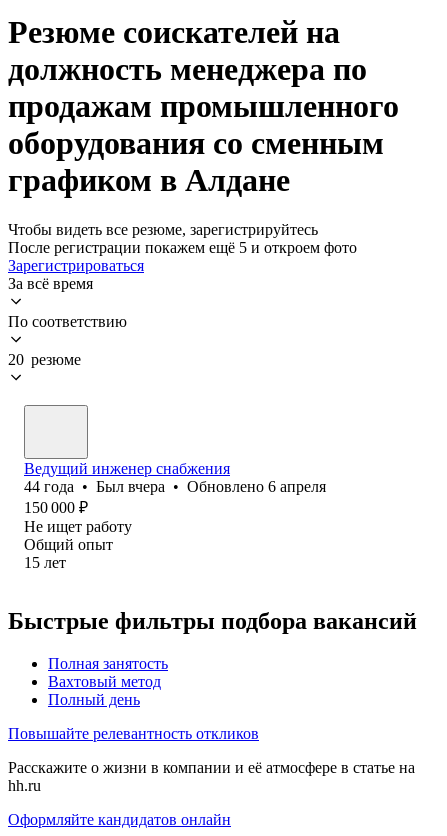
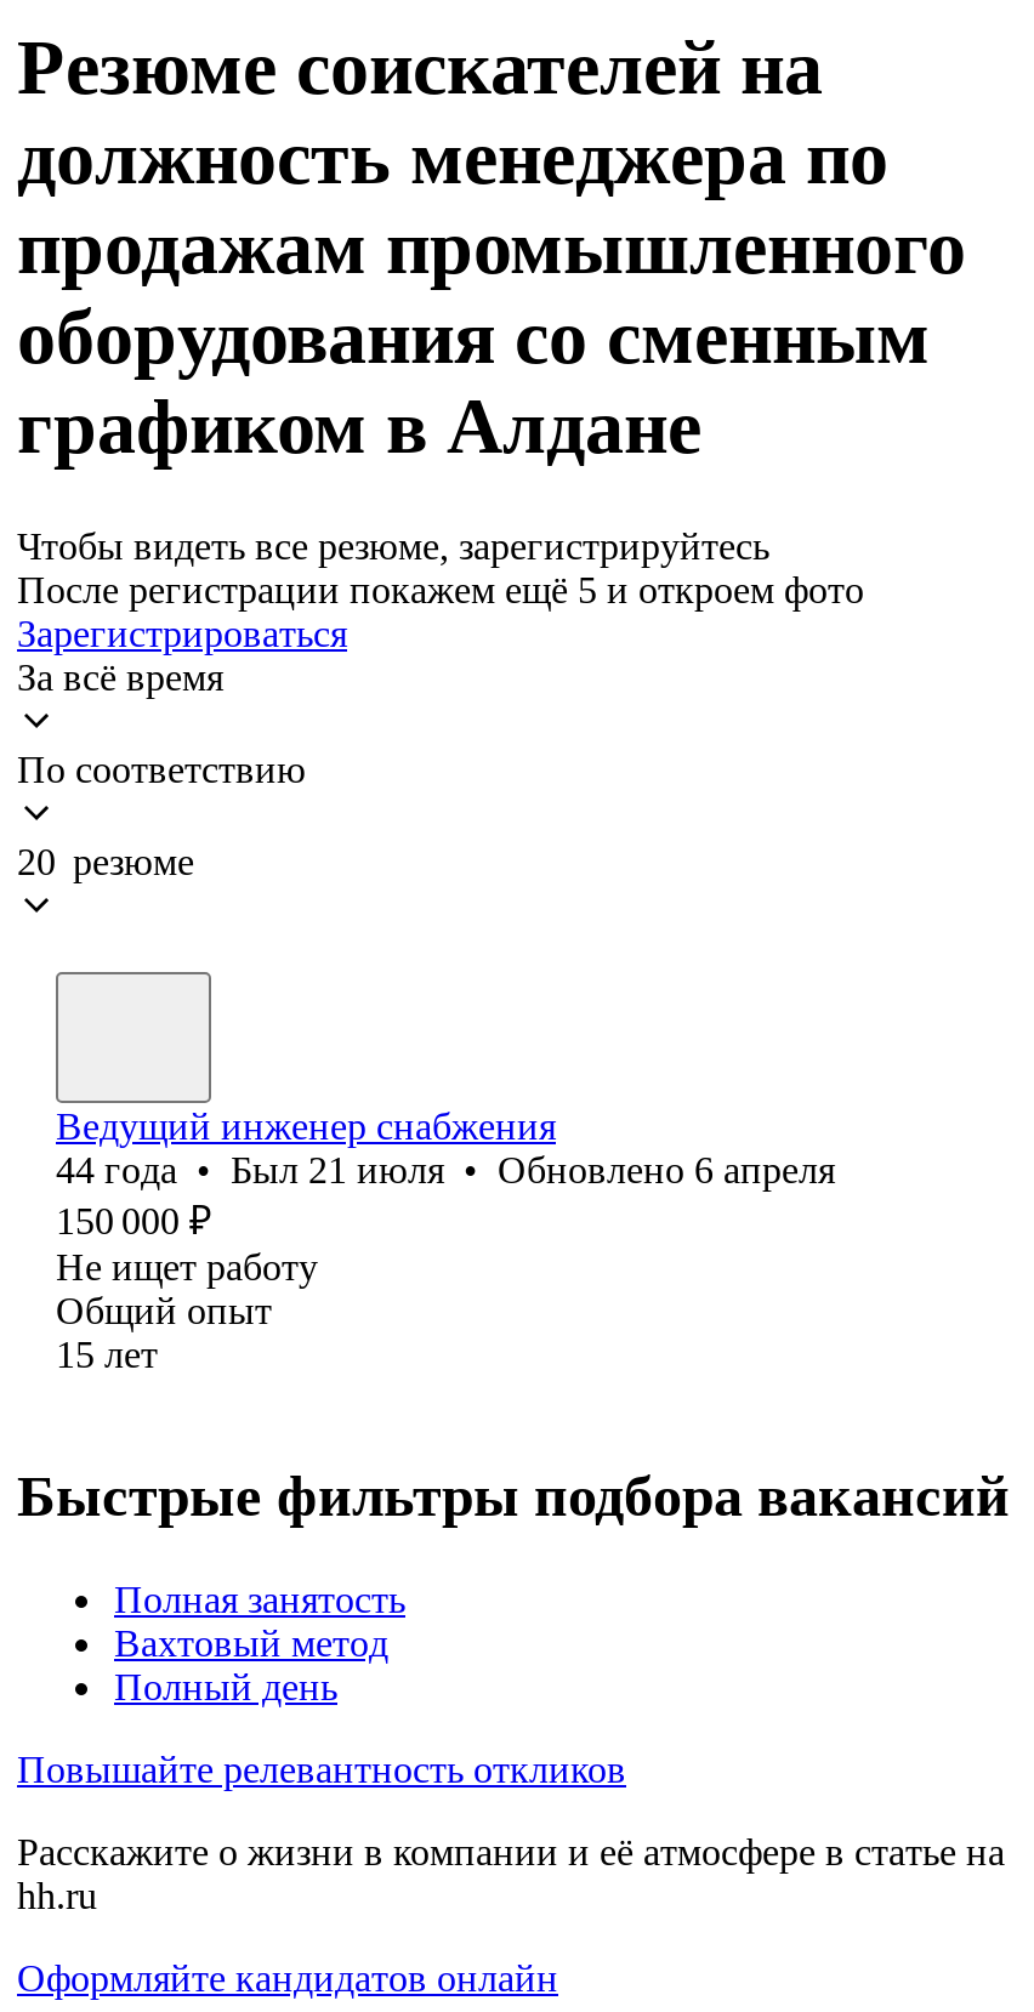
[24,478,326,495] 44 года • Был вчера • Обновлено 6 апреля -> [56,1149,835,1190] 44 года • Был 21 июля • Обновлено 6 апреля

